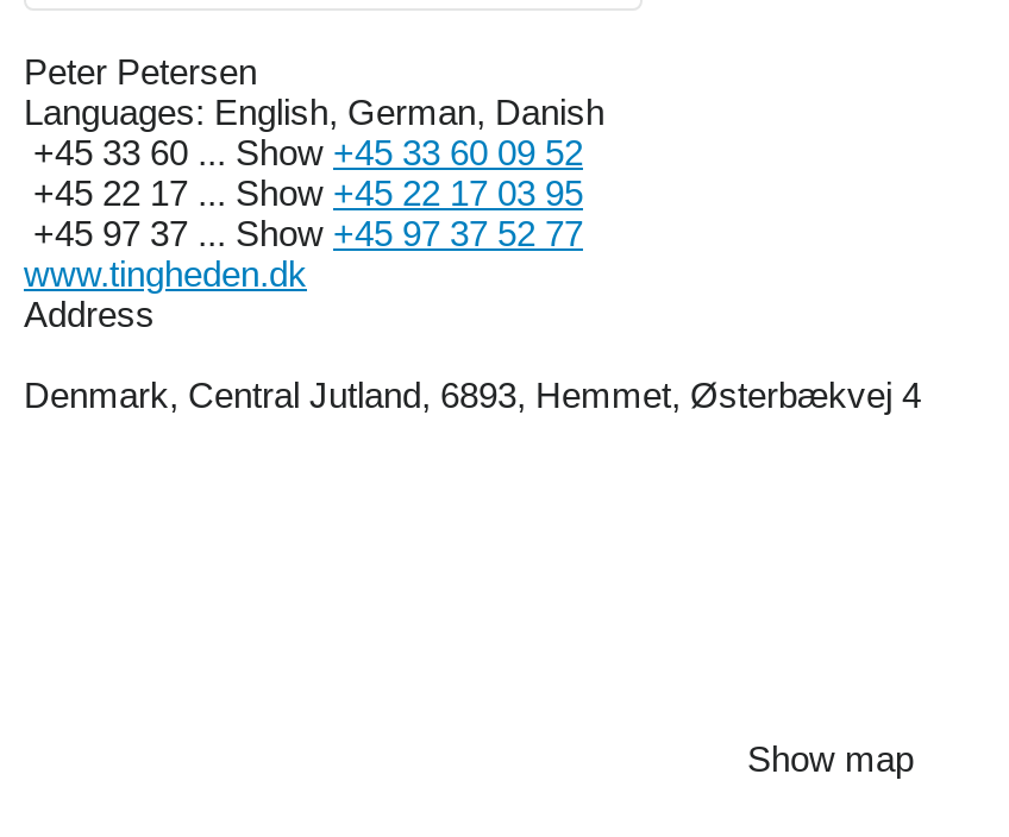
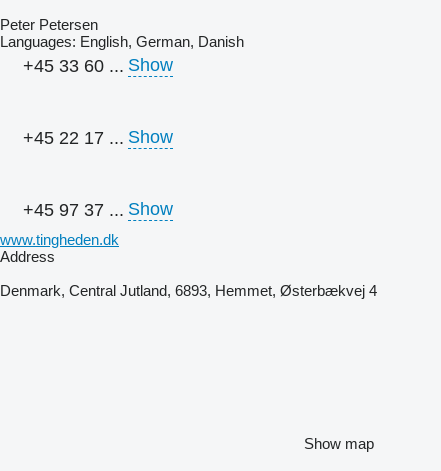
[33,132,583,253] +45 33 60 ... Show +45 33 60 09 52 | +45 22 17 ... Show +45 22 17 03 95 | +45 97 37 ... Show +45 97 37 52 77 -> [23,55,173,220] +45 33 60 ... Show | +45 22 17 ... Show | +45 97 37 ... Show

